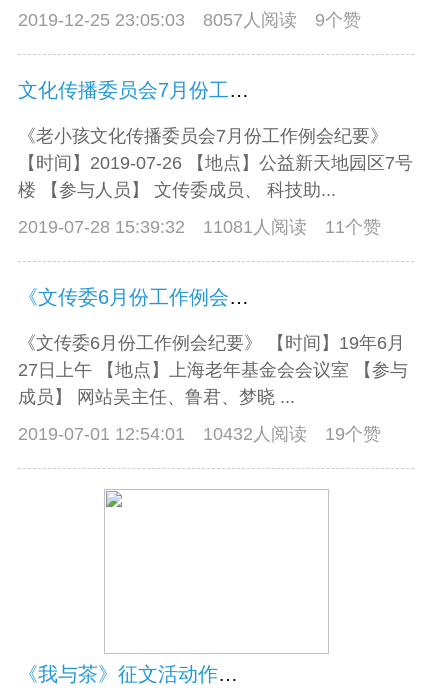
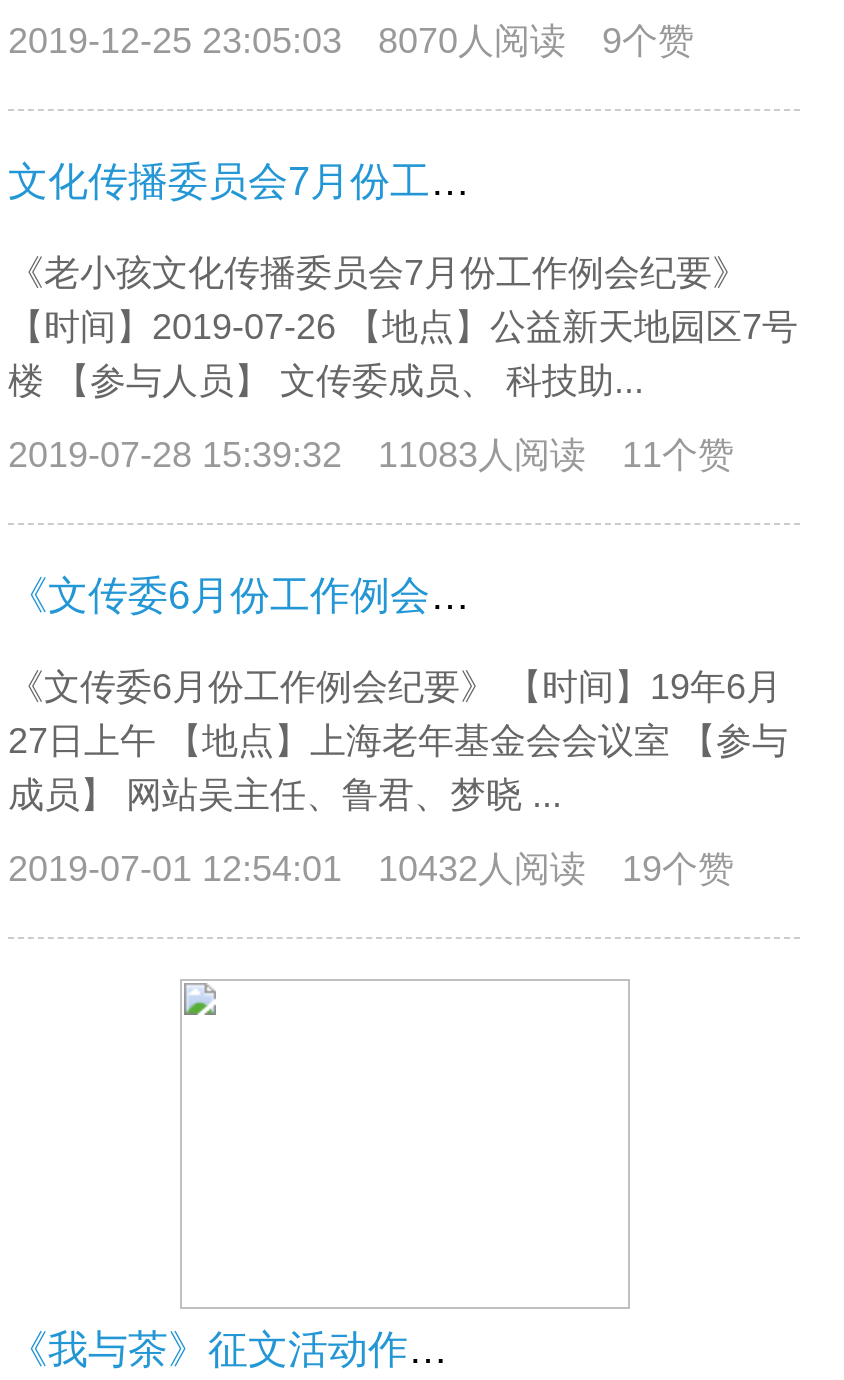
[18,10,361,30] 2019-12-25 23:05:03 8057人阅读 9个赞 -> [8,21,694,61] 2019-12-25 23:05:03 8070人阅读 9个赞
[18,217,381,237] 2019-07-28 15:39:32 11081人阅读 11个赞 -> [8,435,734,475] 2019-07-28 15:39:32 11083人阅读 11个赞

